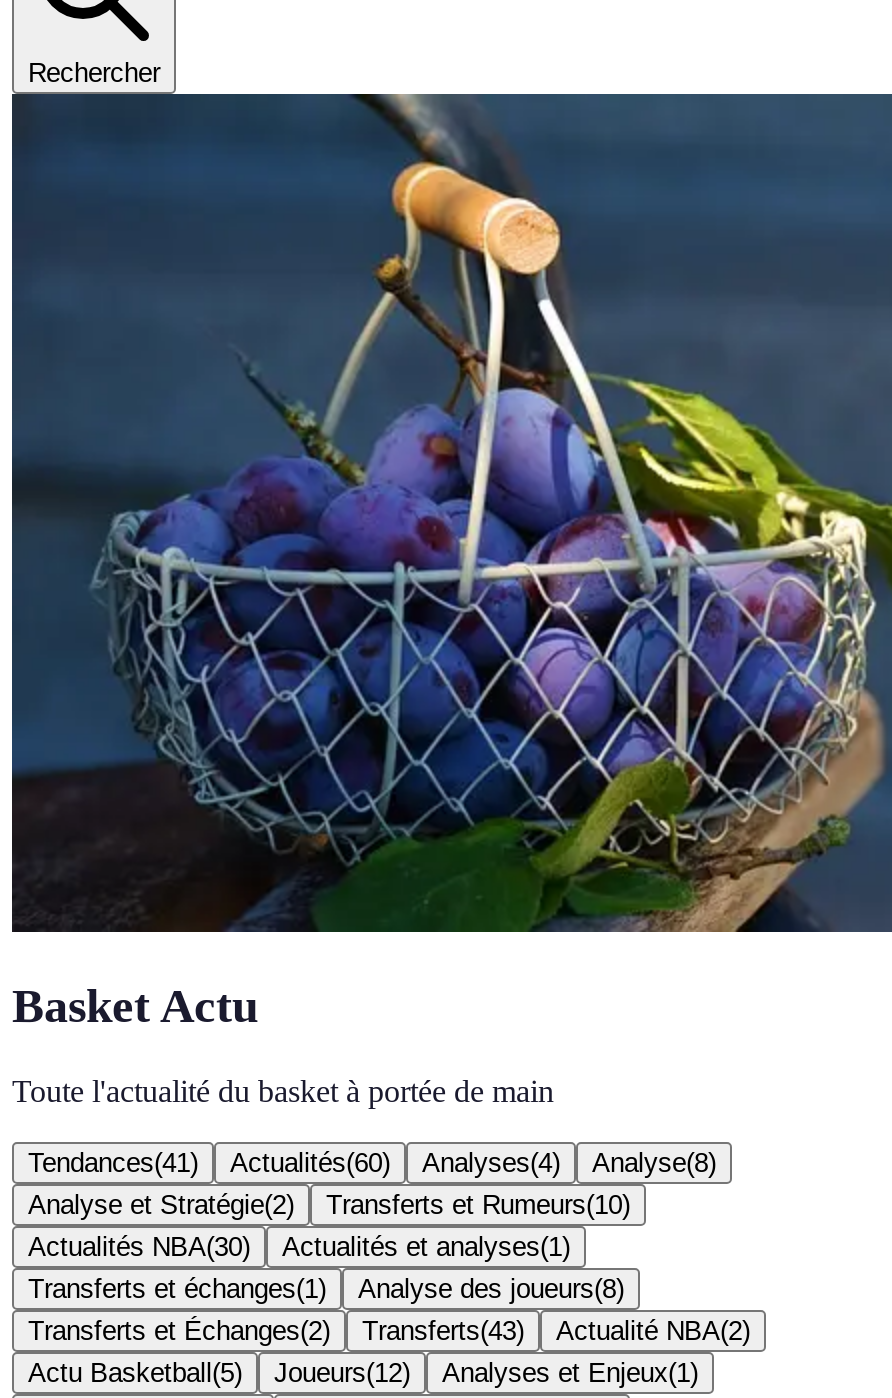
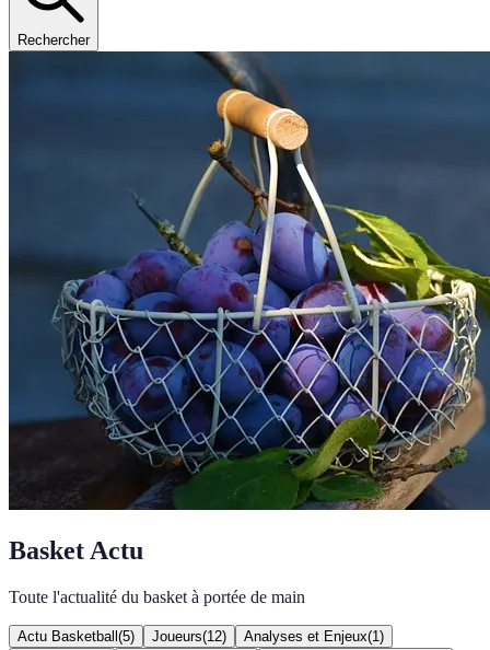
[28,1148,750,1346] Tendances(41) | Actualités(60) | Analyses(4) | Analyse(8) | Analyse et Stratégie(2) | Transferts et Rumeurs(10) | Actualités NBA(30) | Actualités et analyses(1) | Transferts et échanges(1) | Analyse des joueurs(8) | Transferts et Échanges(2) | Transferts(43) | Actualité NBA(2) -> none

